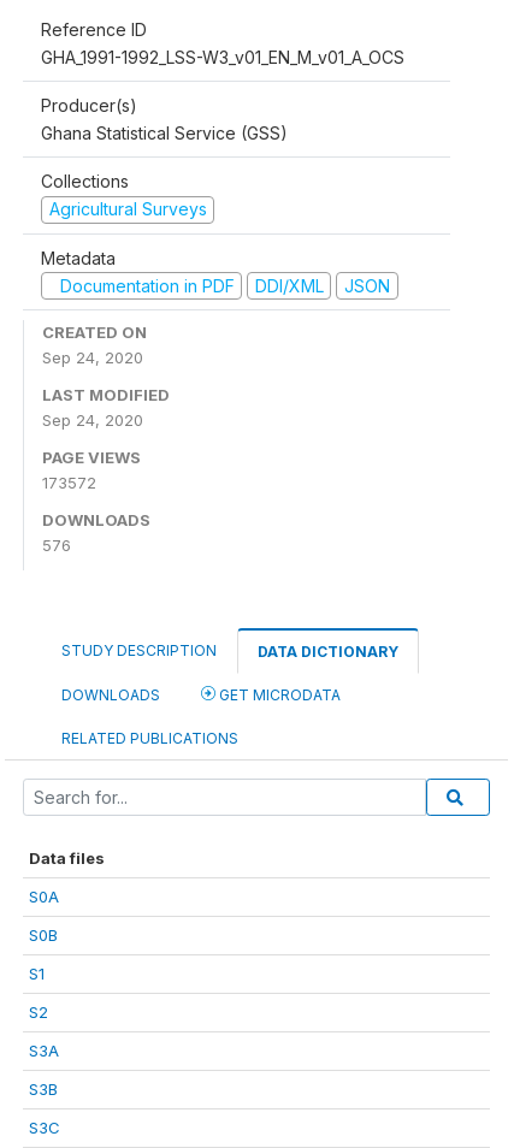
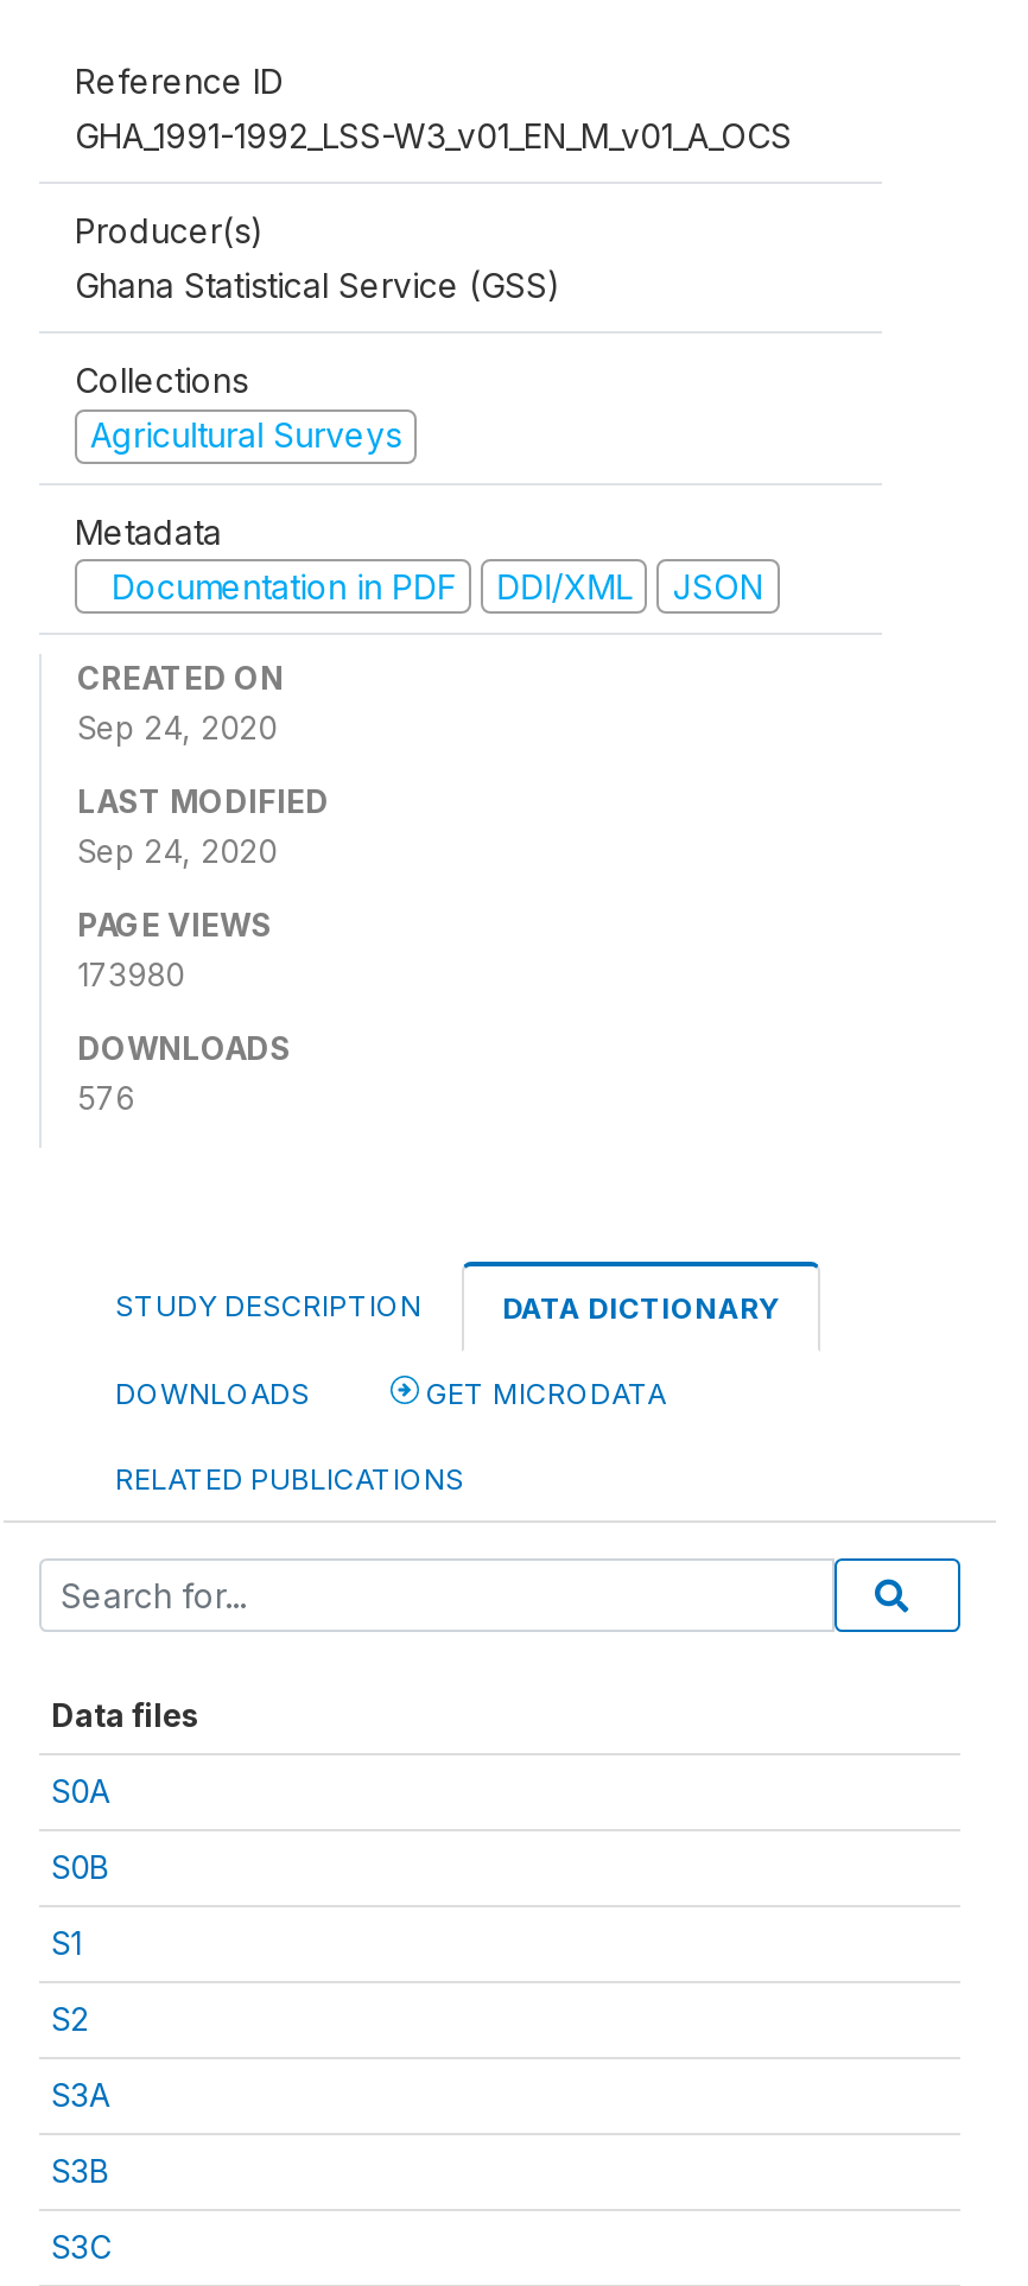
[42,473,96,492] 173572 -> [77,955,184,993] 173980

